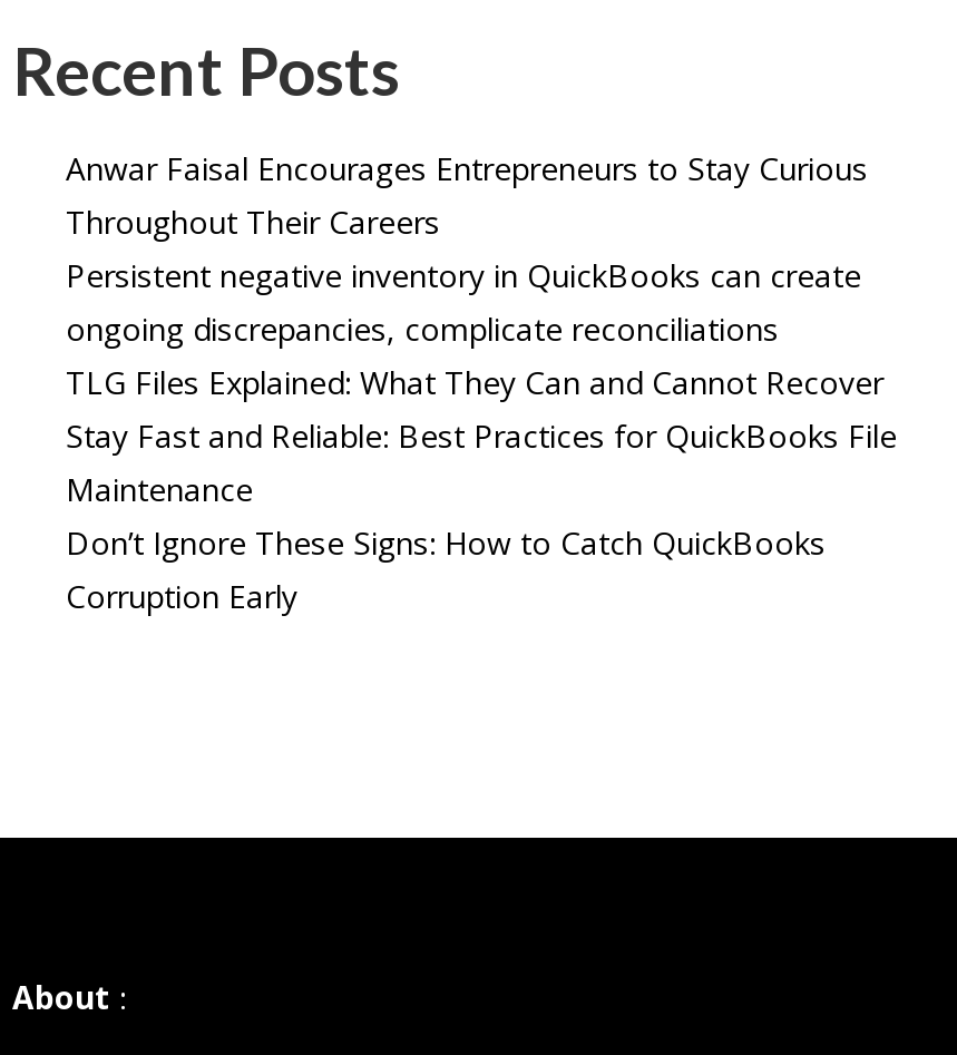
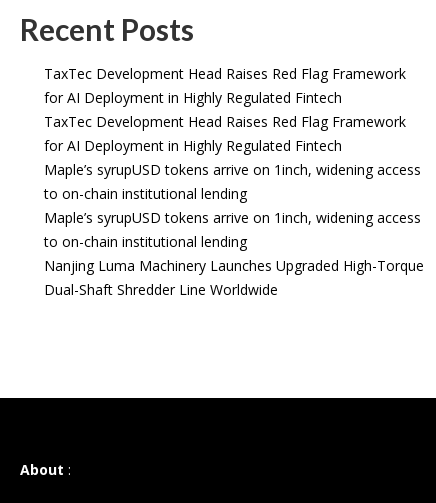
[66,147,897,617] Anwar Faisal Encourages Entrepreneurs to Stay Curious | Throughout Their Careers | Persistent negative inventory in QuickBooks can create | ongoing discrepancies, complicate reconciliations | TLG Files Explained: What They Can and Cannot Recover | Stay Fast and Reliable: Best Practices for QuickBooks File | Maintenance | Don’t Ignore These Signs: How to Catch QuickBooks | Corruption Early -> [44,64,424,299] TaxTec Development Head Raises Red Flag Framework | for AI Deployment in Highly Regulated Fintech | TaxTec Development Head Raises Red Flag Framework | for AI Deployment in Highly Regulated Fintech | Maple’s syrupUSD tokens arrive on 1inch, widening access | to on-chain institutional lending | Maple’s syrupUSD tokens arrive on 1inch, widening access | to on-chain institutional lending | Nanjing Luma Machinery Launches Upgraded High-Torque | Dual-Shaft Shredder Line Worldwide

